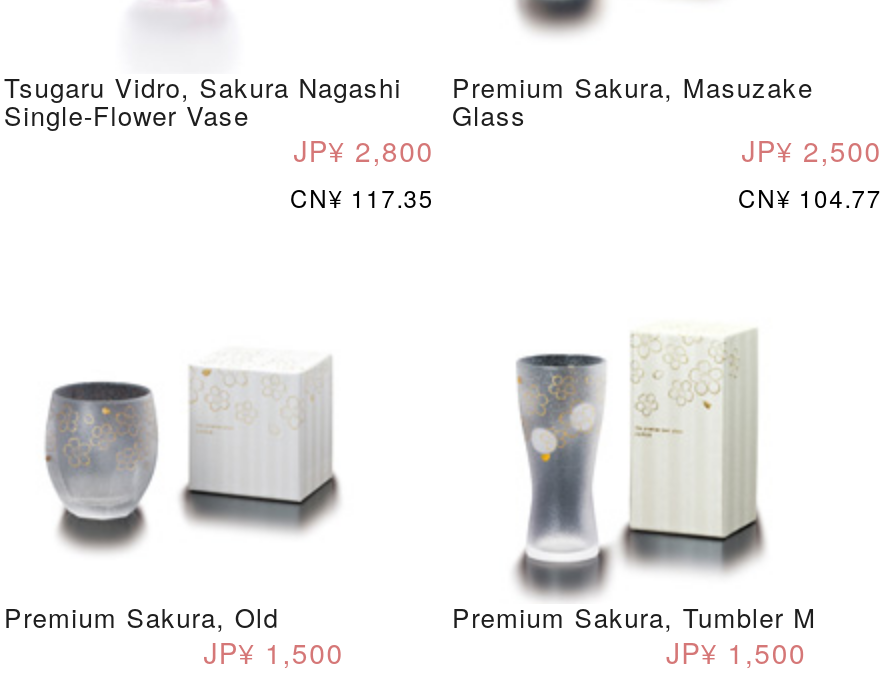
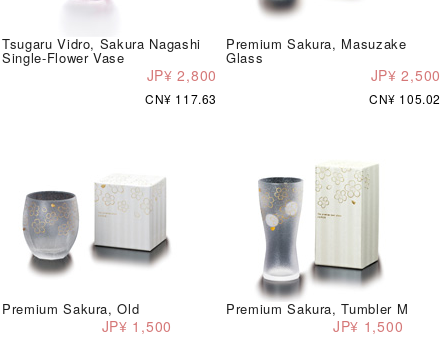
[290,179,434,213] CN¥ 117.35 -> [145,89,217,106] CN¥ 117.63
[738,179,882,213] CN¥ 104.77 -> [369,89,441,106] CN¥ 105.02

